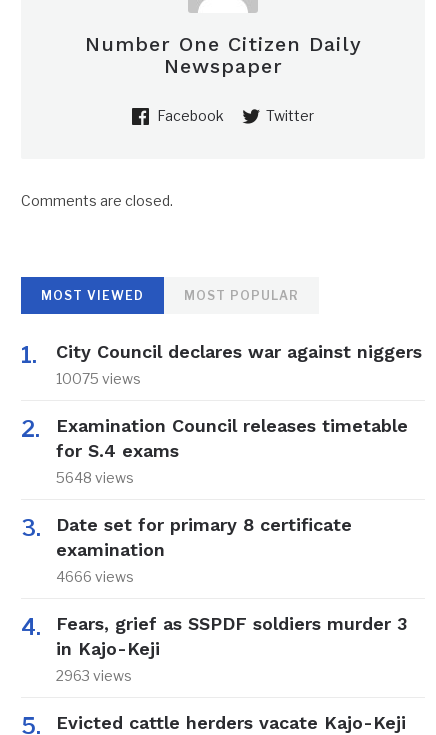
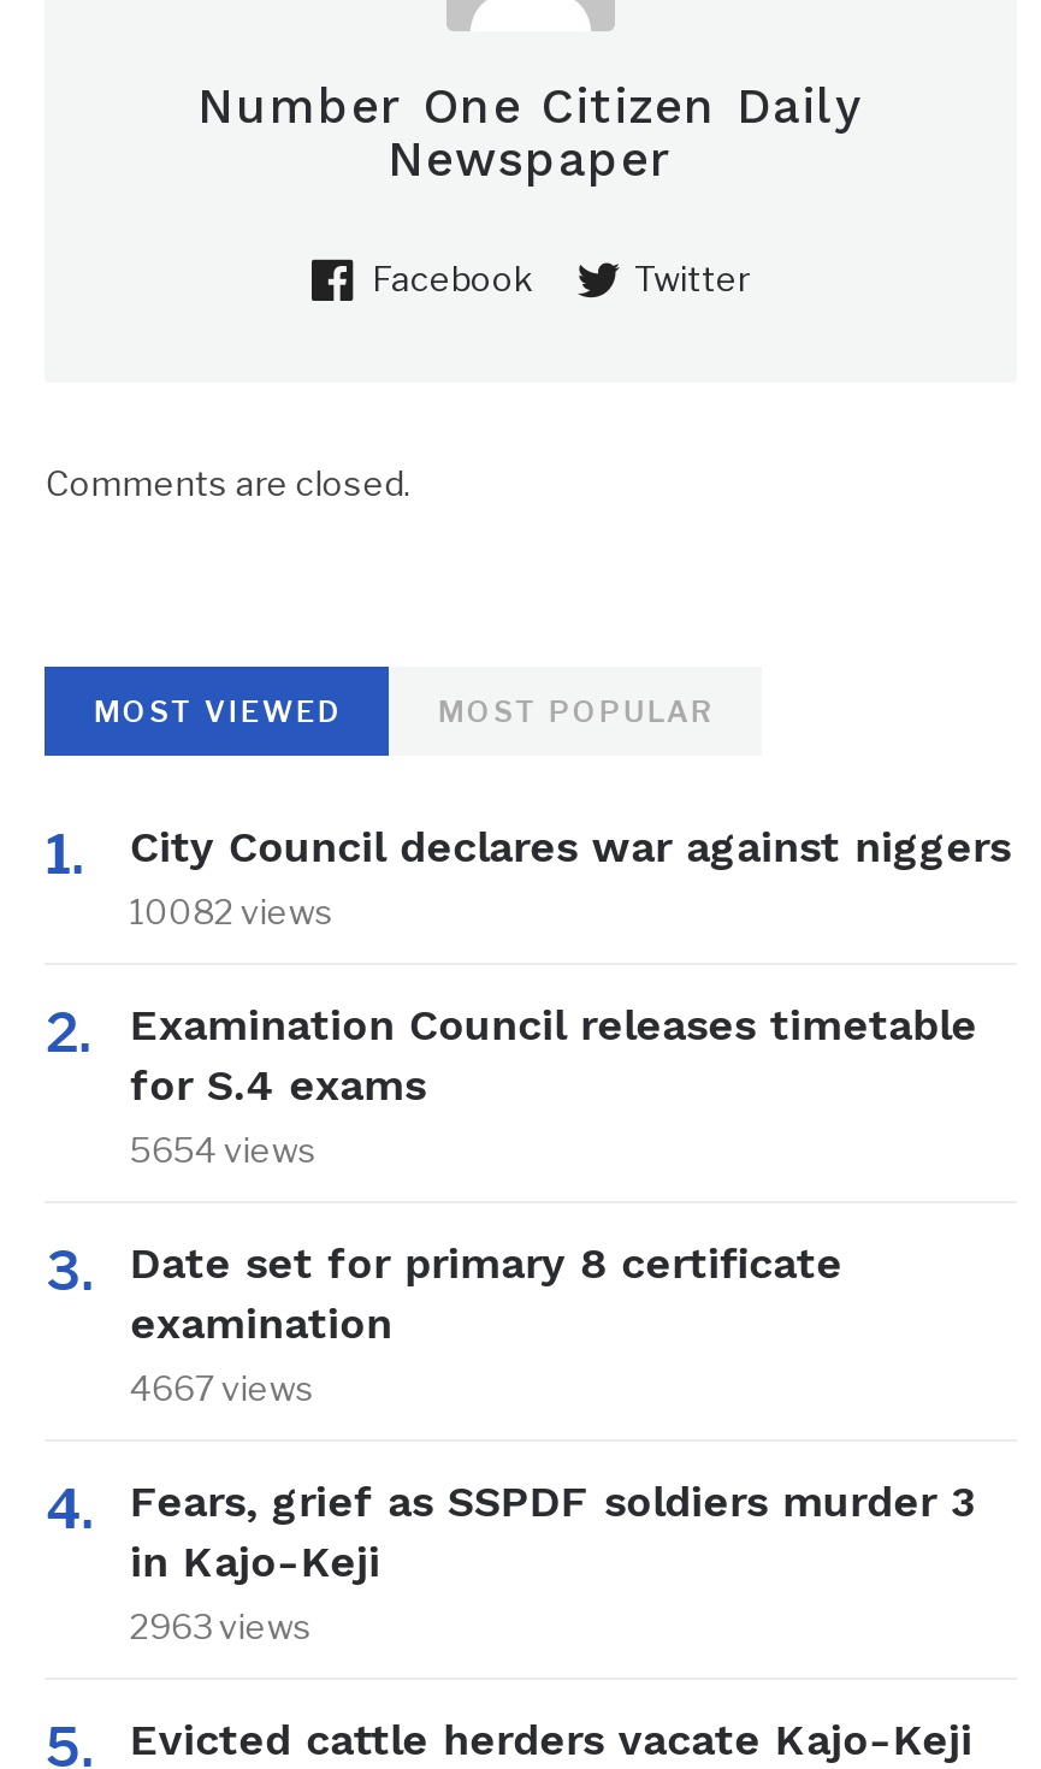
[56,370,141,387] 10075 views -> [130,891,334,932] 10082 views
[56,469,134,486] 5648 views -> [130,1129,317,1170] 5654 views
[56,568,134,585] 4666 views -> [130,1367,315,1408] 4667 views

